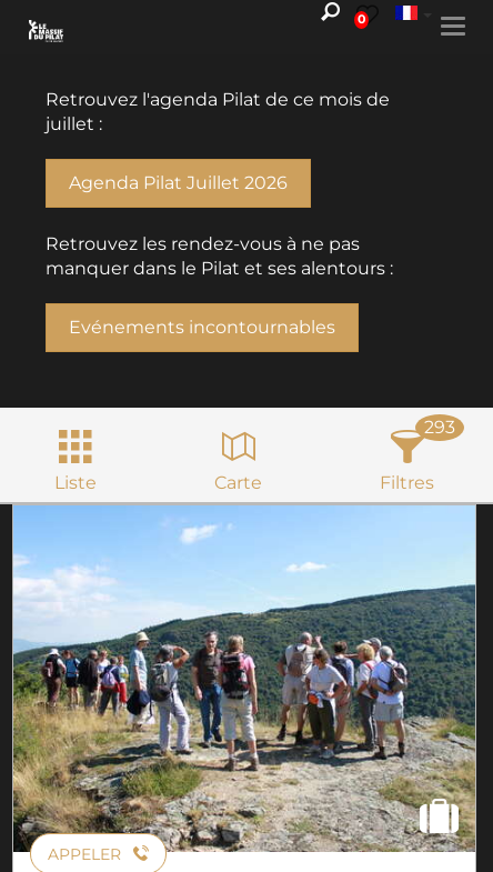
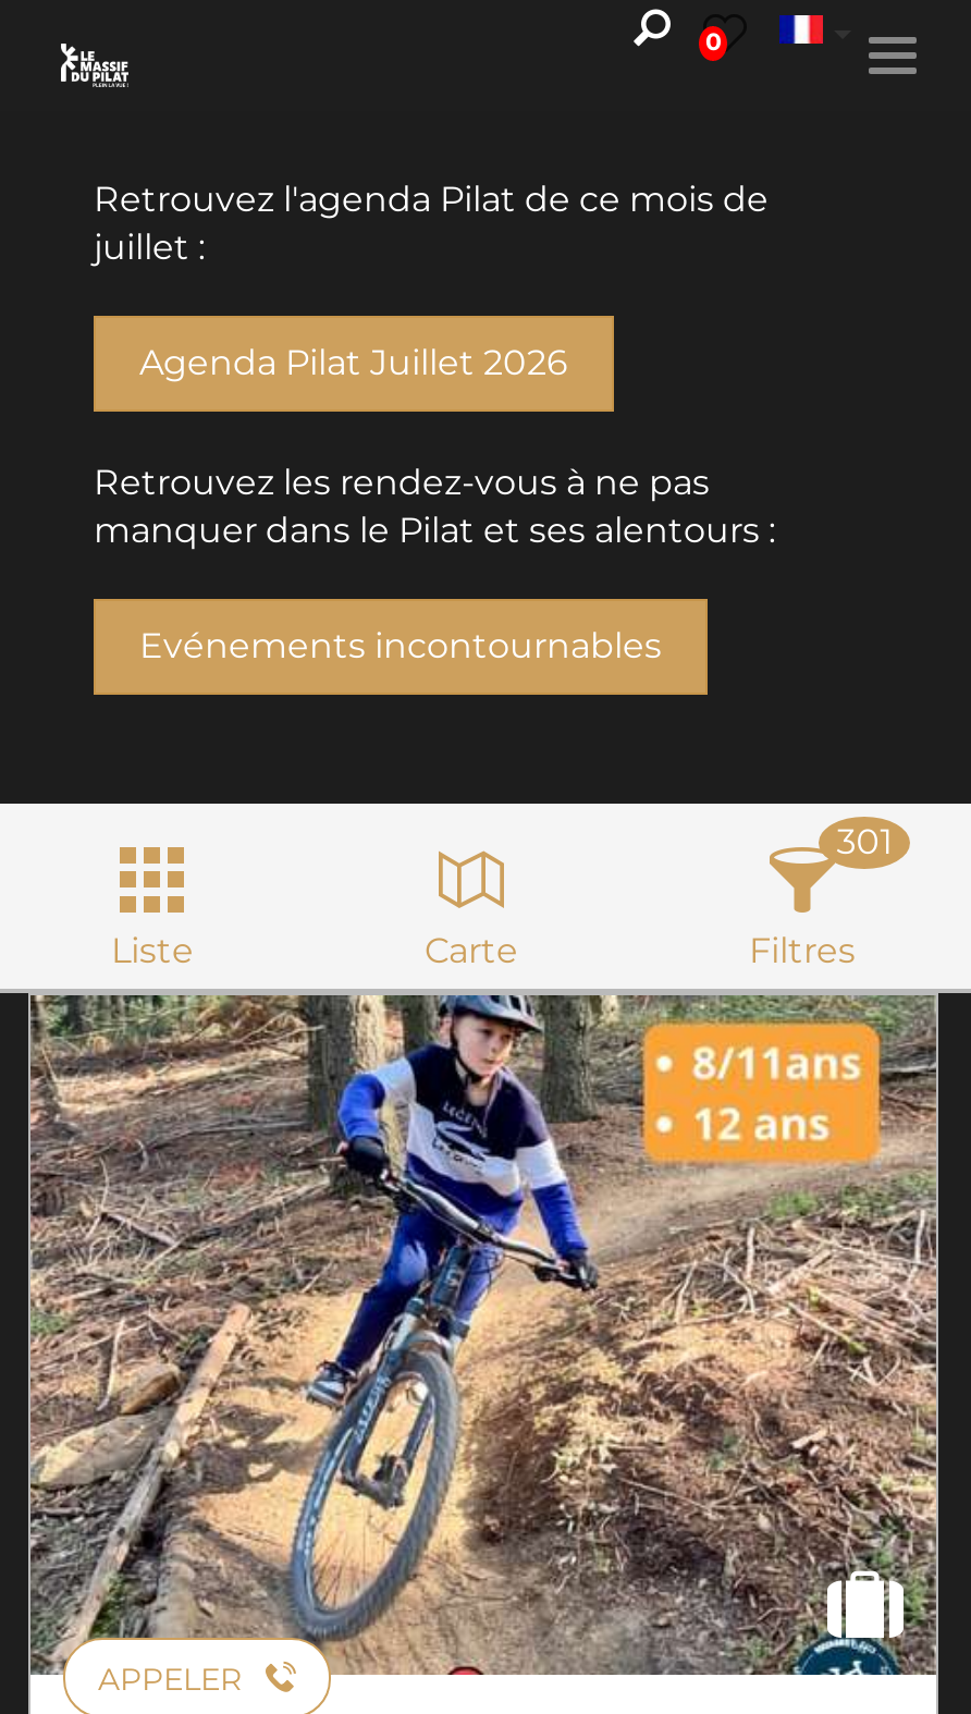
[424,417,455,438] 293 -> [836,821,893,862] 301
[12,505,476,852] [image] -> [28,993,938,1677] [image]

